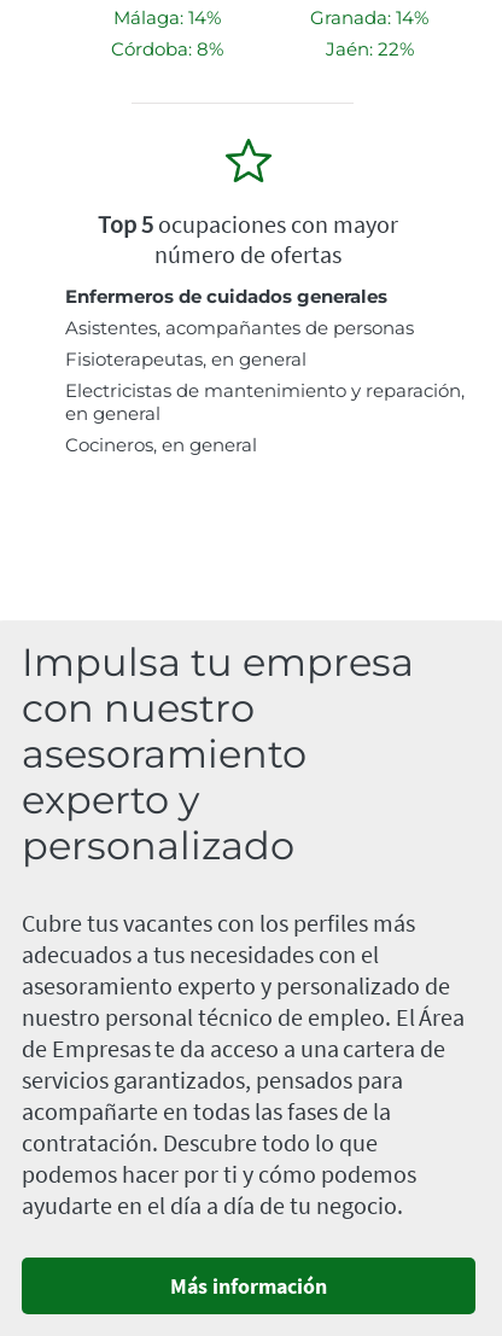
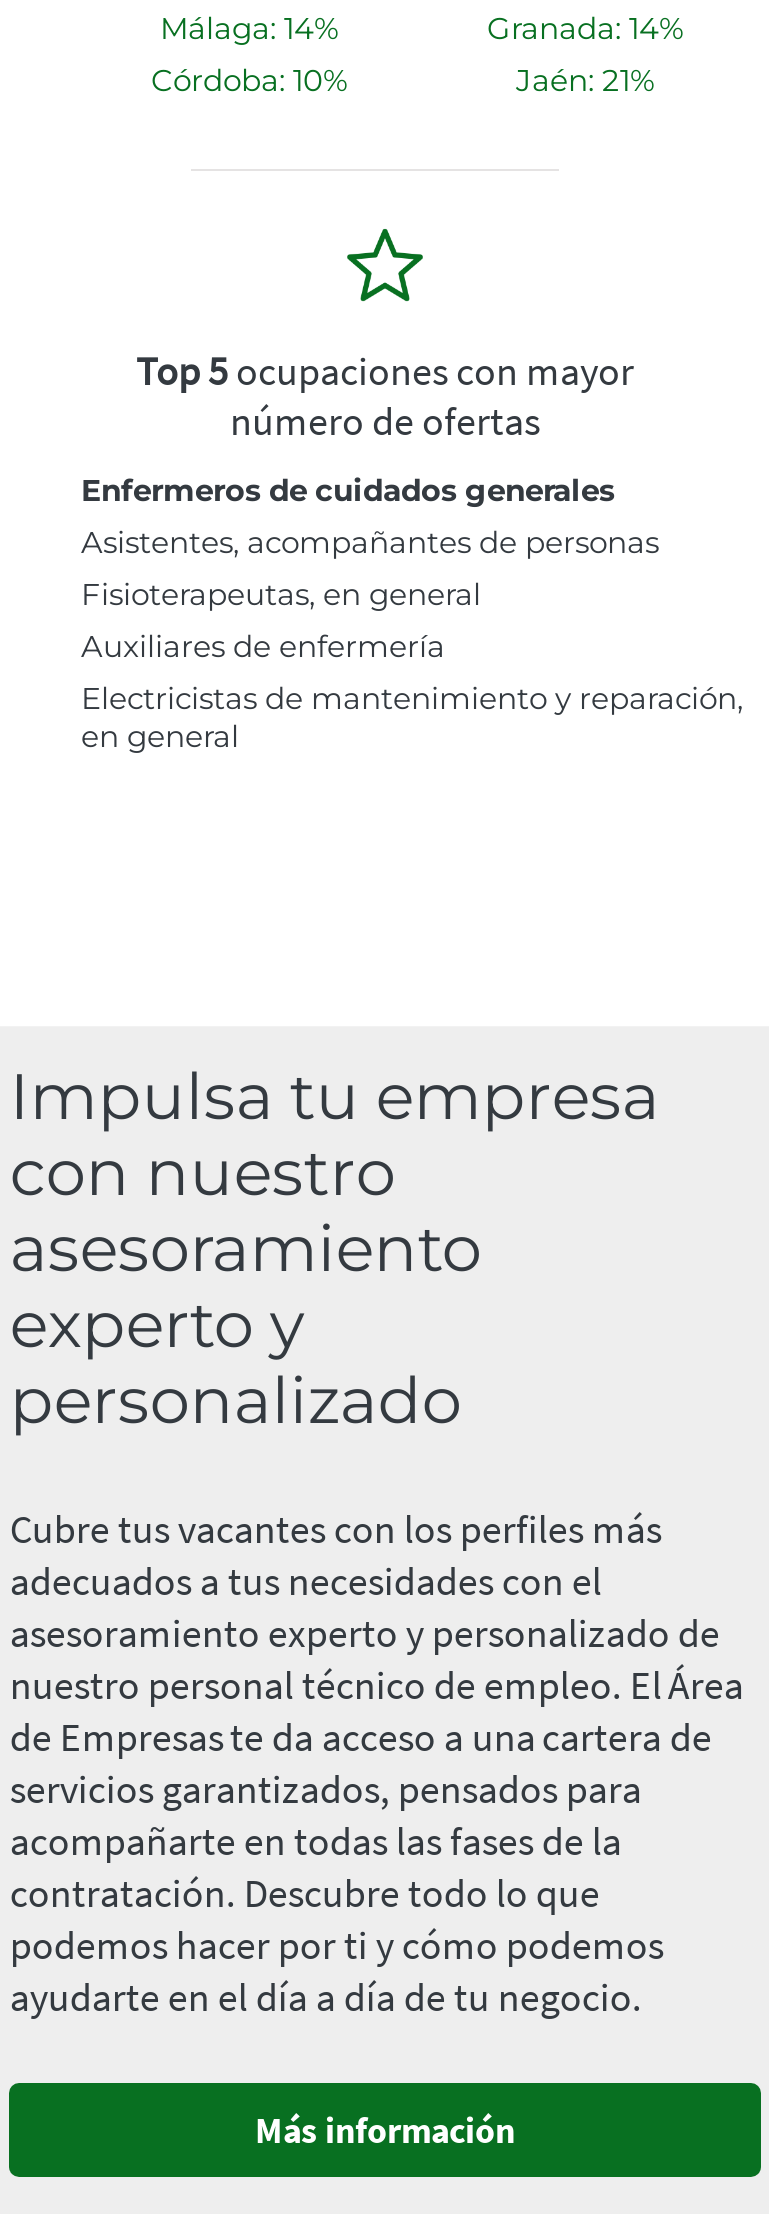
[110,38,223,61] Córdoba: 8% -> [151,60,347,98] Córdoba: 10%
[325,38,413,61] Jaén: 22% -> [516,60,654,98] Jaén: 21%
none -> [81,626,445,664] Auxiliares de enfermería
moved [65,379,465,425] -> [81,678,743,754]: Electricistas de mantenimiento y reparación, | en general
[65,434,257,456] Cocineros, en general -> none

